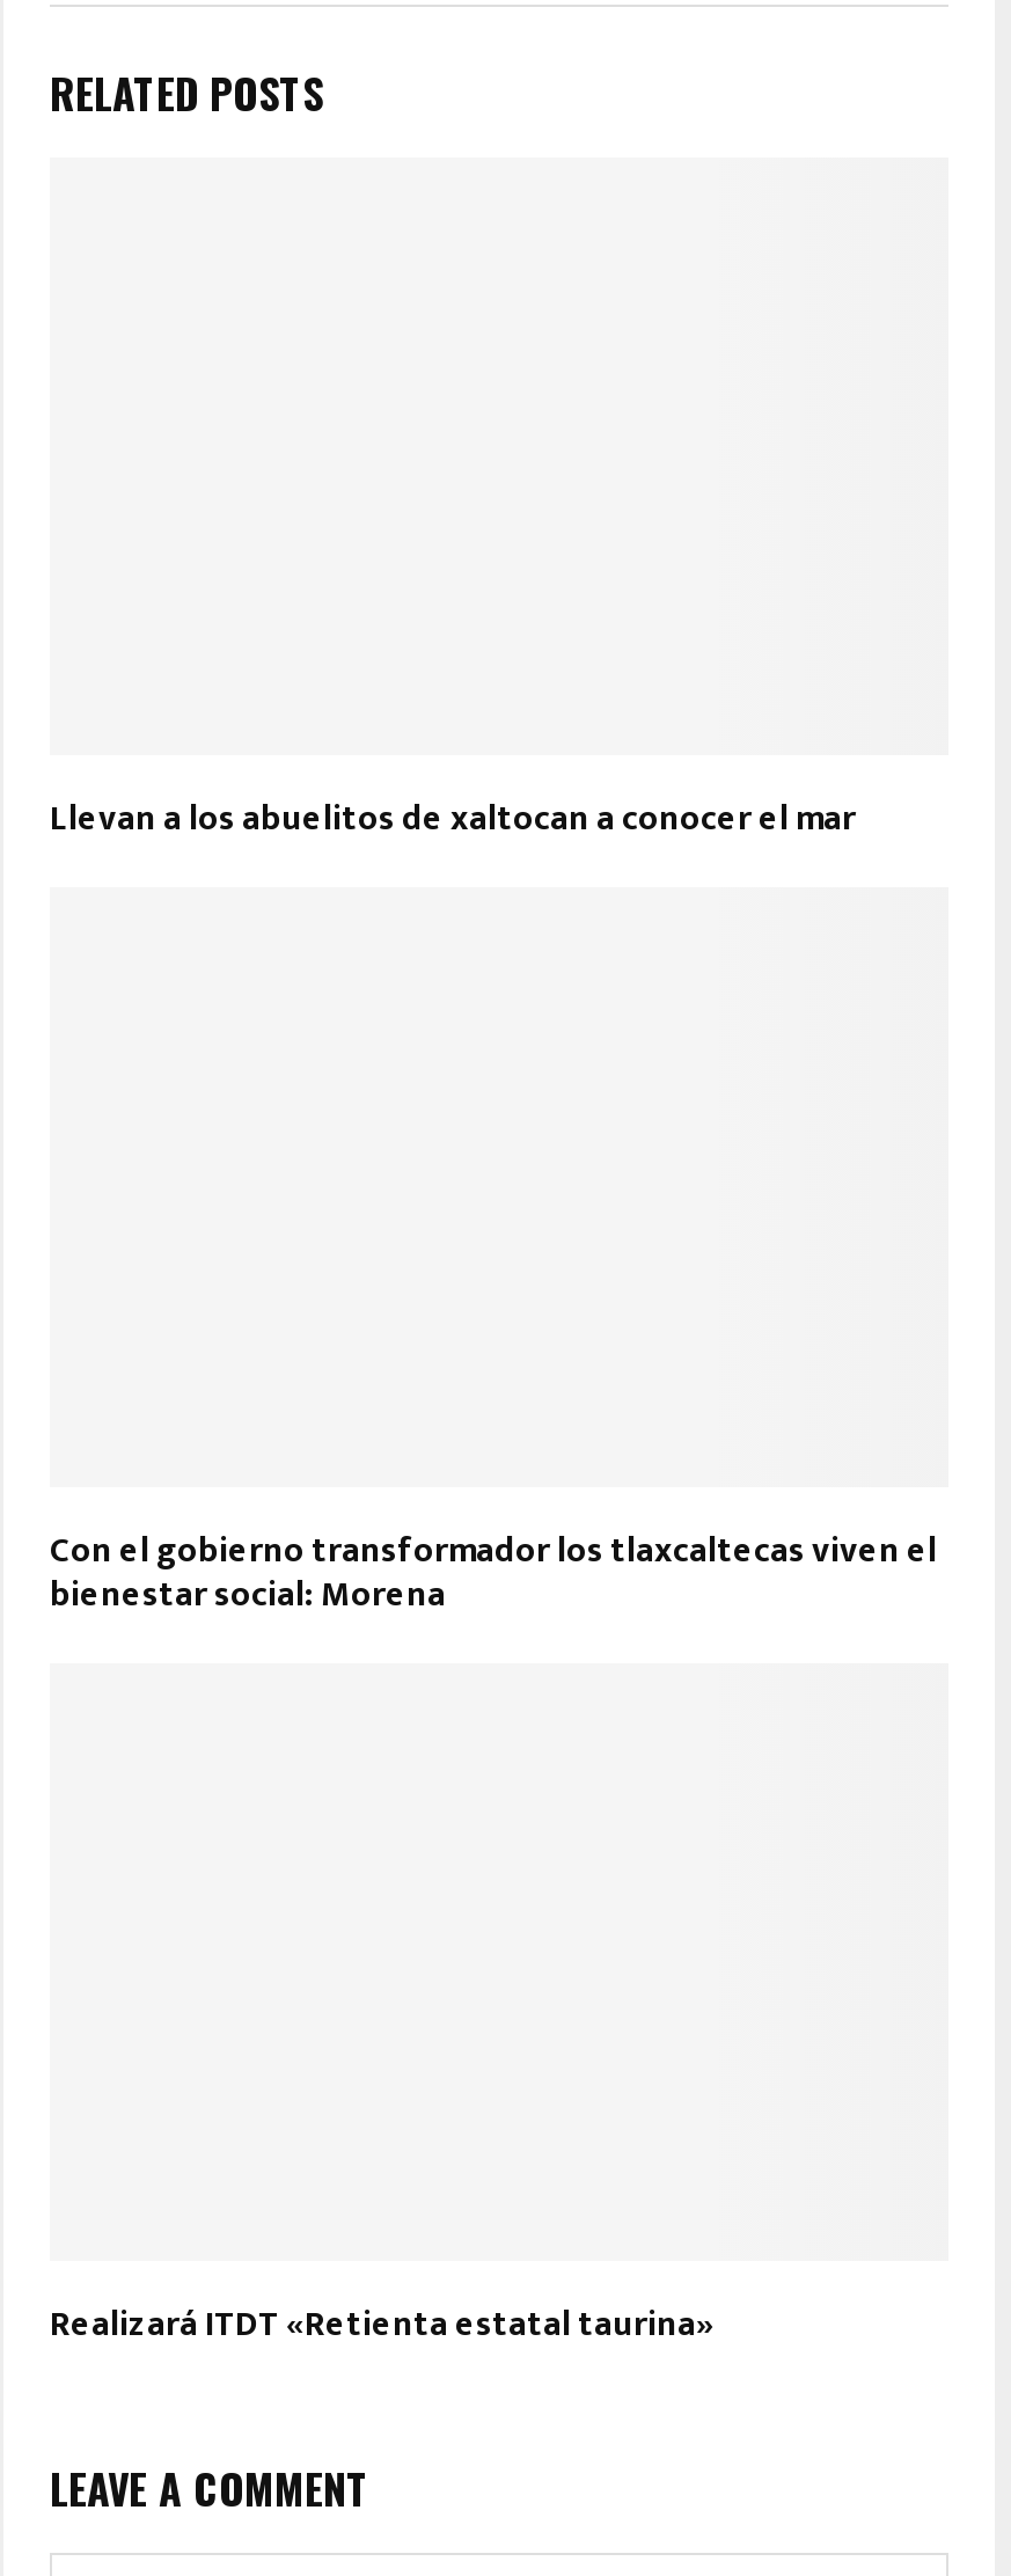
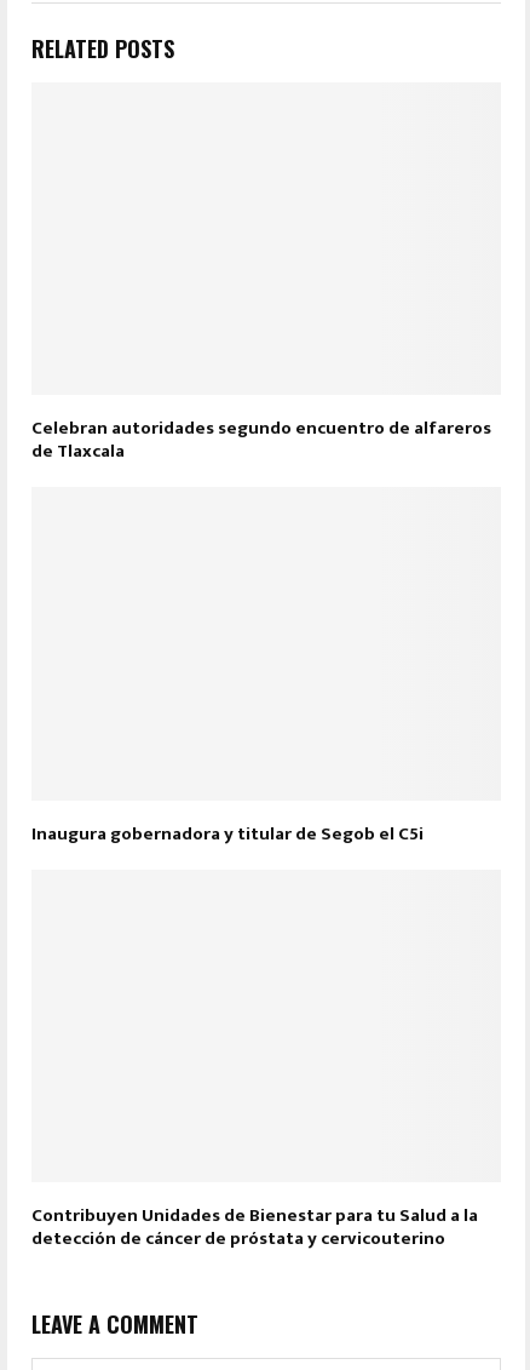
[50,790,856,848] Llevan a los abuelitos de xaltocan a conocer el mar -> [31,413,491,467] Celebran autoridades segundo encuentro de alfareros | de Tlaxcala
[50,1522,937,1623] Con el gobierno transformador los tlaxcaltecas viven el | bienestar social: Morena -> [31,819,424,849] Inaugura gobernadora y titular de Segob el C5i
[50,2297,715,2355] Realizará ITDT «Retienta estatal taurina» -> [31,1201,478,1254] Contribuyen Unidades de Bienestar para tu Salud a la | detección de cáncer de próstata y cervicouterino

